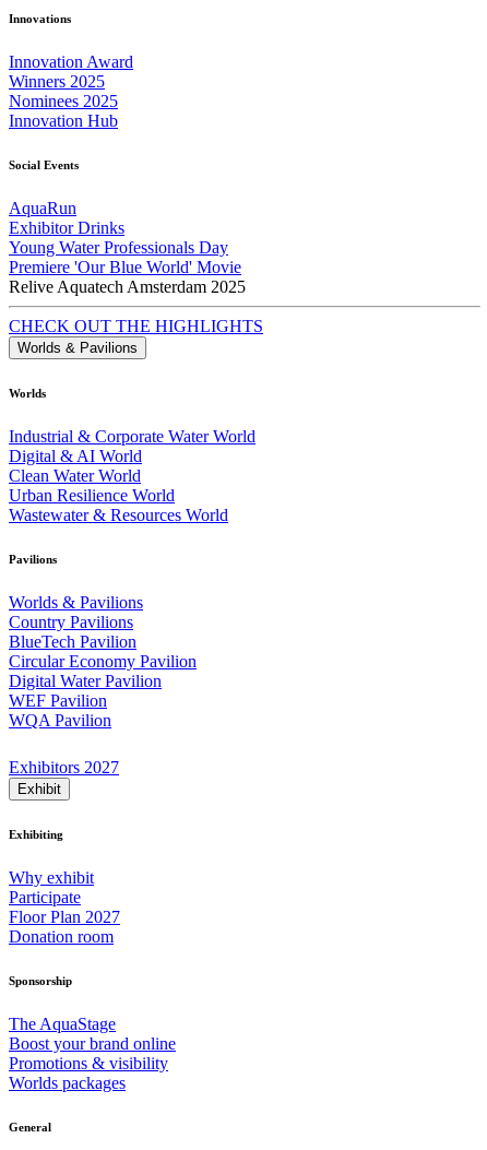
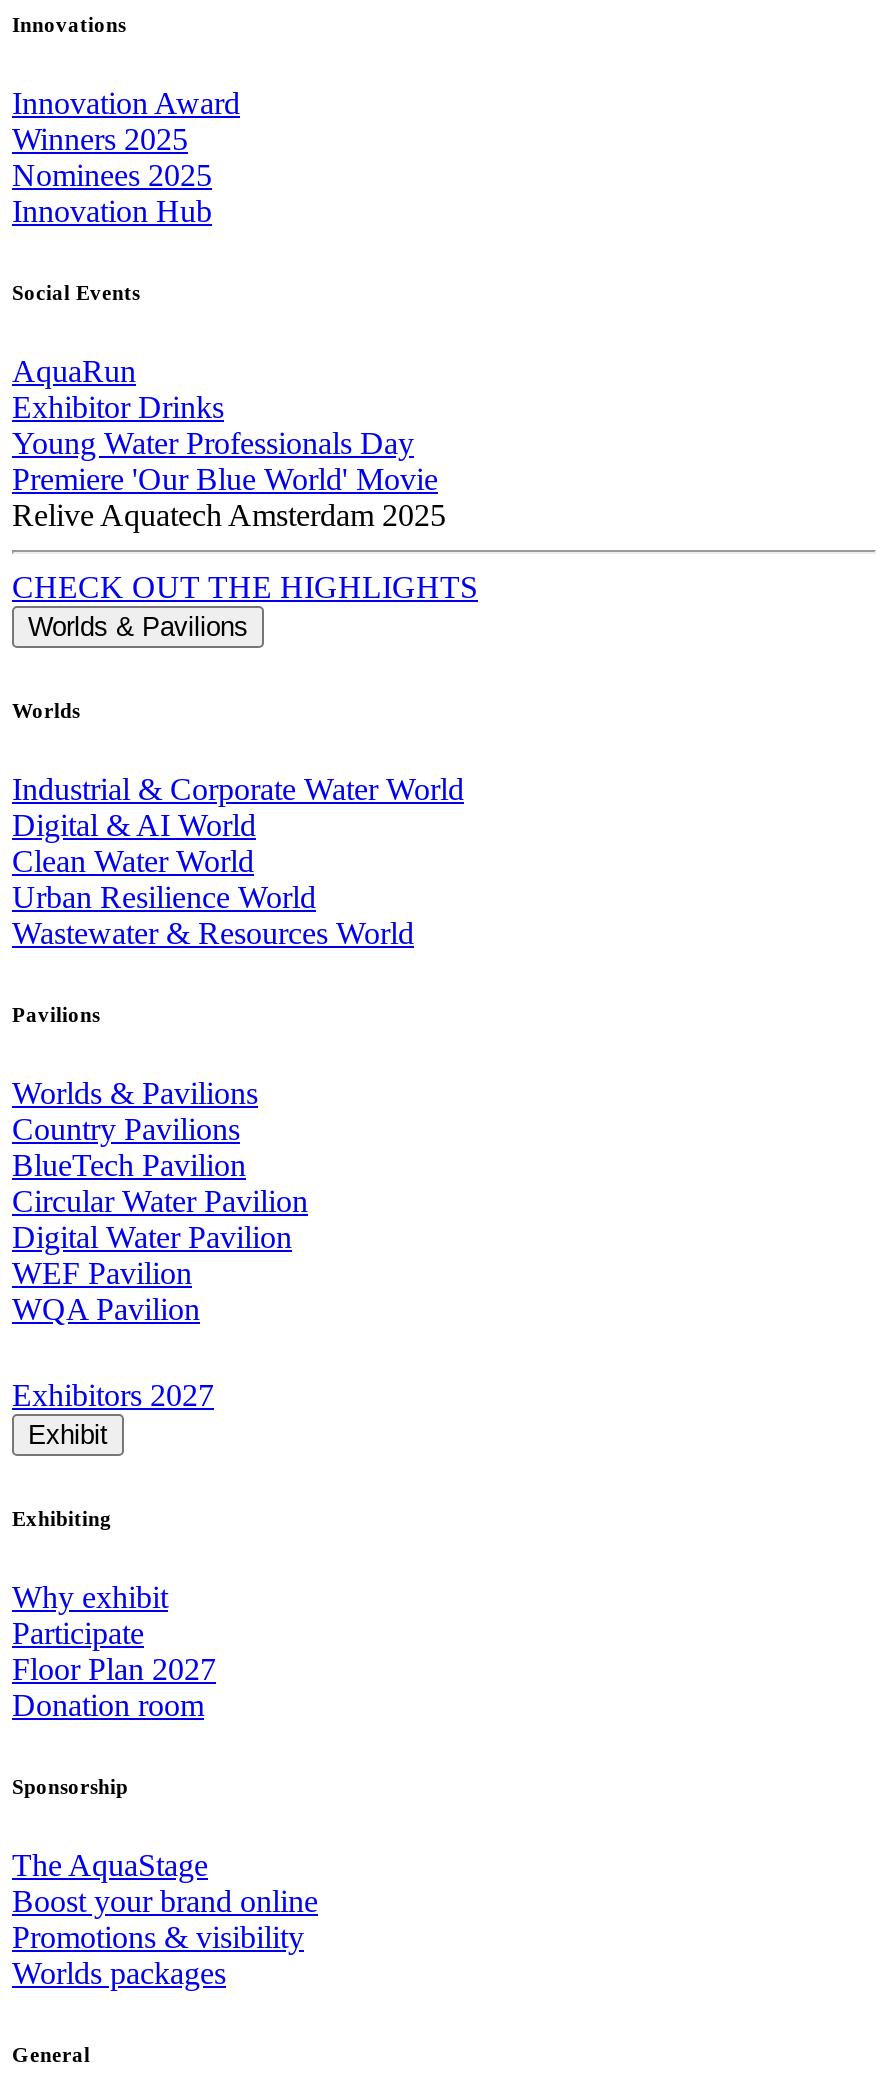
[9,652,197,670] Circular Economy Pavilion -> [12,1184,308,1218] Circular Water Pavilion

